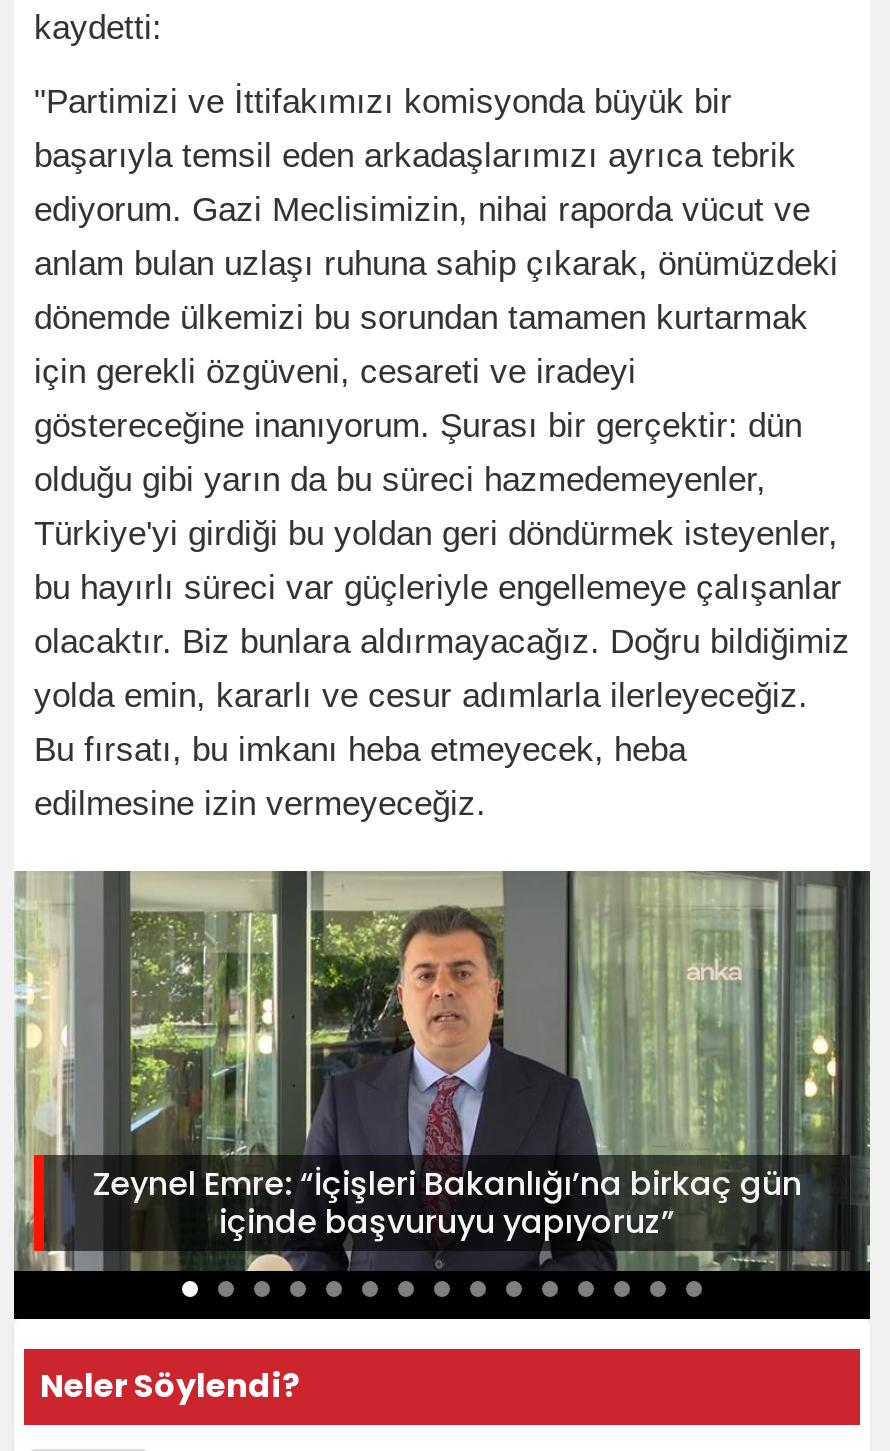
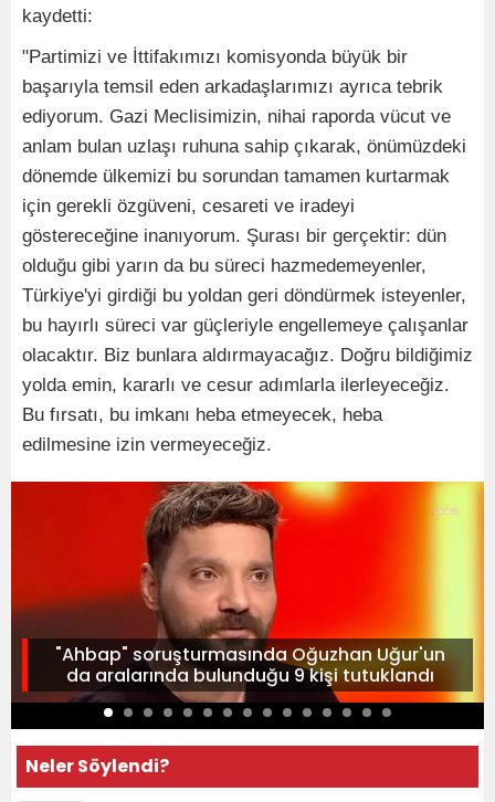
[14,869,872,1273] [image] | Zeynel Emre: “İçişleri Bakanlığı’na birkaç gün | içinde başvuruyu yapıyoruz” -> [10,481,485,704] [image] | "Ahbap" soruşturmasında Oğuzhan Uğur'un | da aralarında bulunduğu 9 kişi tutuklandı

